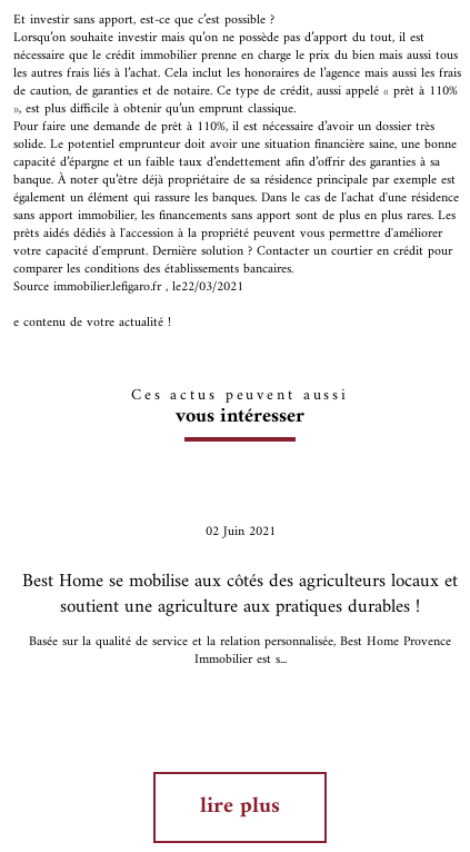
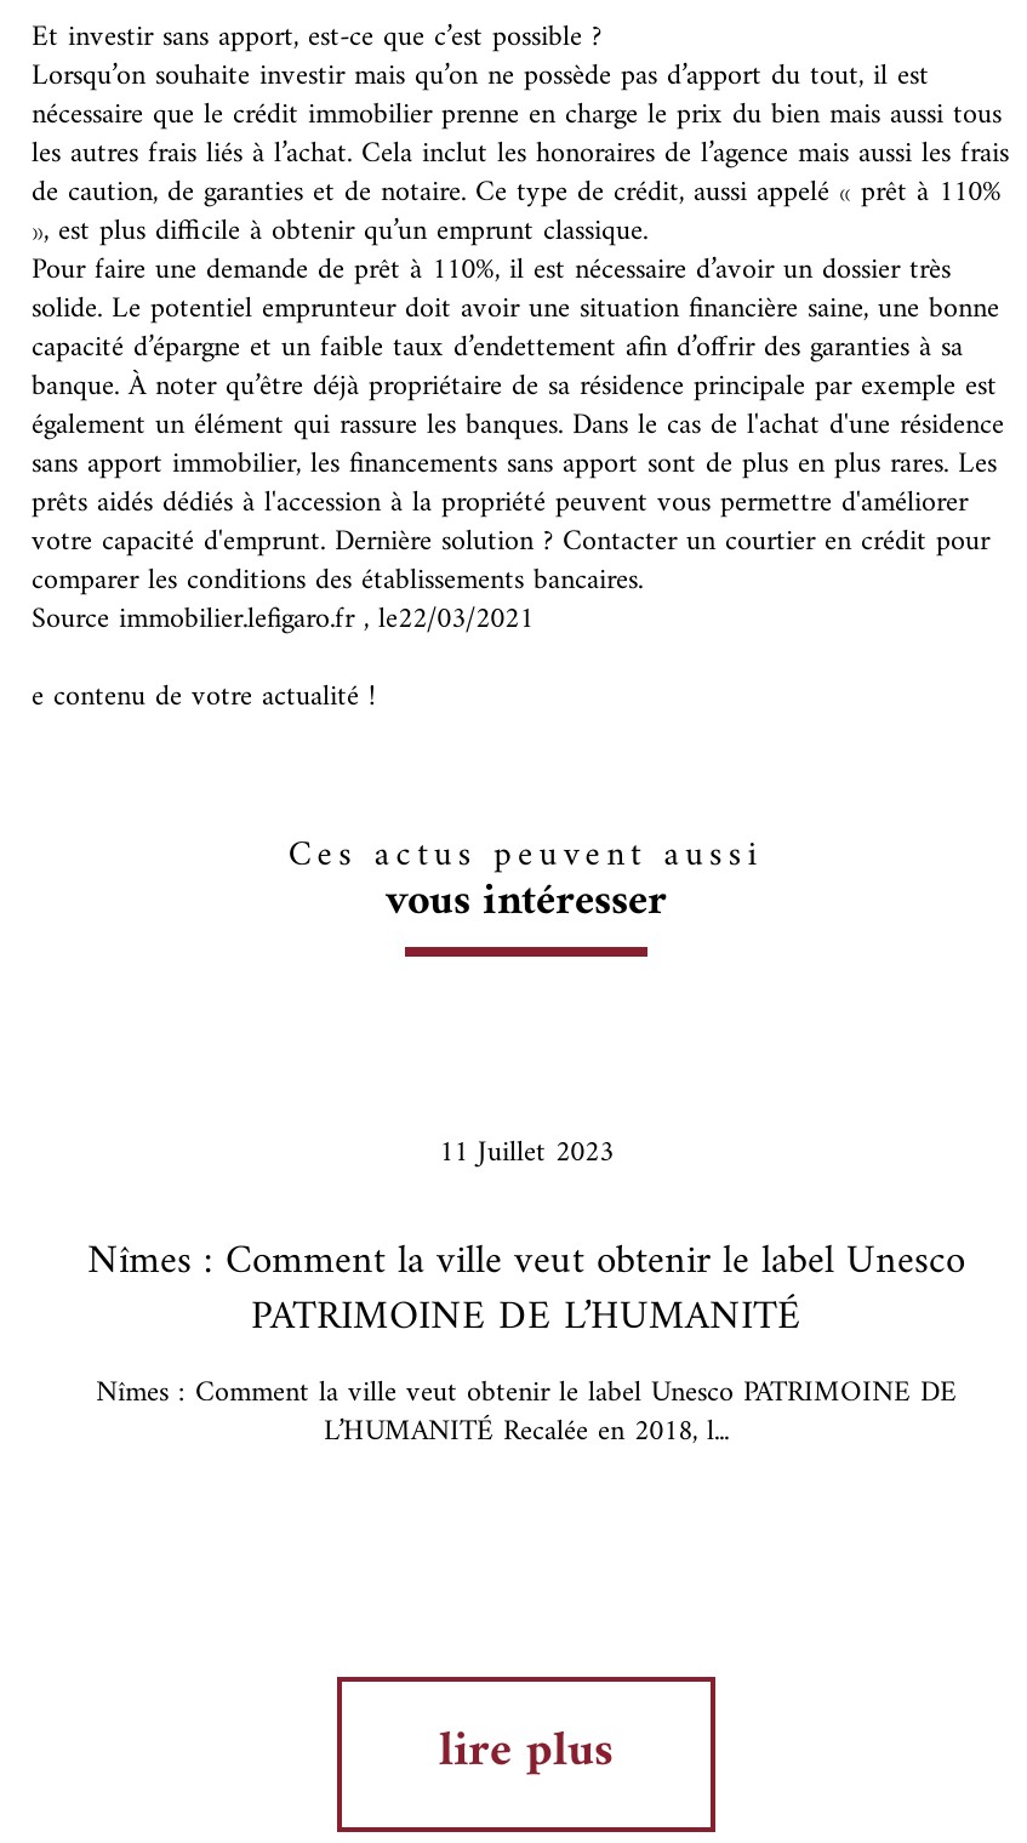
[205,520,275,543] 02 Juin 2021 -> [439,1128,614,1179] 11 Juillet 2023
[22,565,458,671] Best Home se mobilise aux côtés des agriculteurs locaux et | soutient une agriculture aux pratiques durables ! | Basée sur la qualité de service et la relation personnalisée, Best Home Provence | Immobilier est s... -> [87,1225,965,1458] Nîmes : Comment la ville veut obtenir le label Unesco | PATRIMOINE DE L’HUMANITÉ | Nîmes : Comment la ville veut obtenir le label Unesco PATRIMOINE DE | L’HUMANITÉ Recalée en 2018, l...

